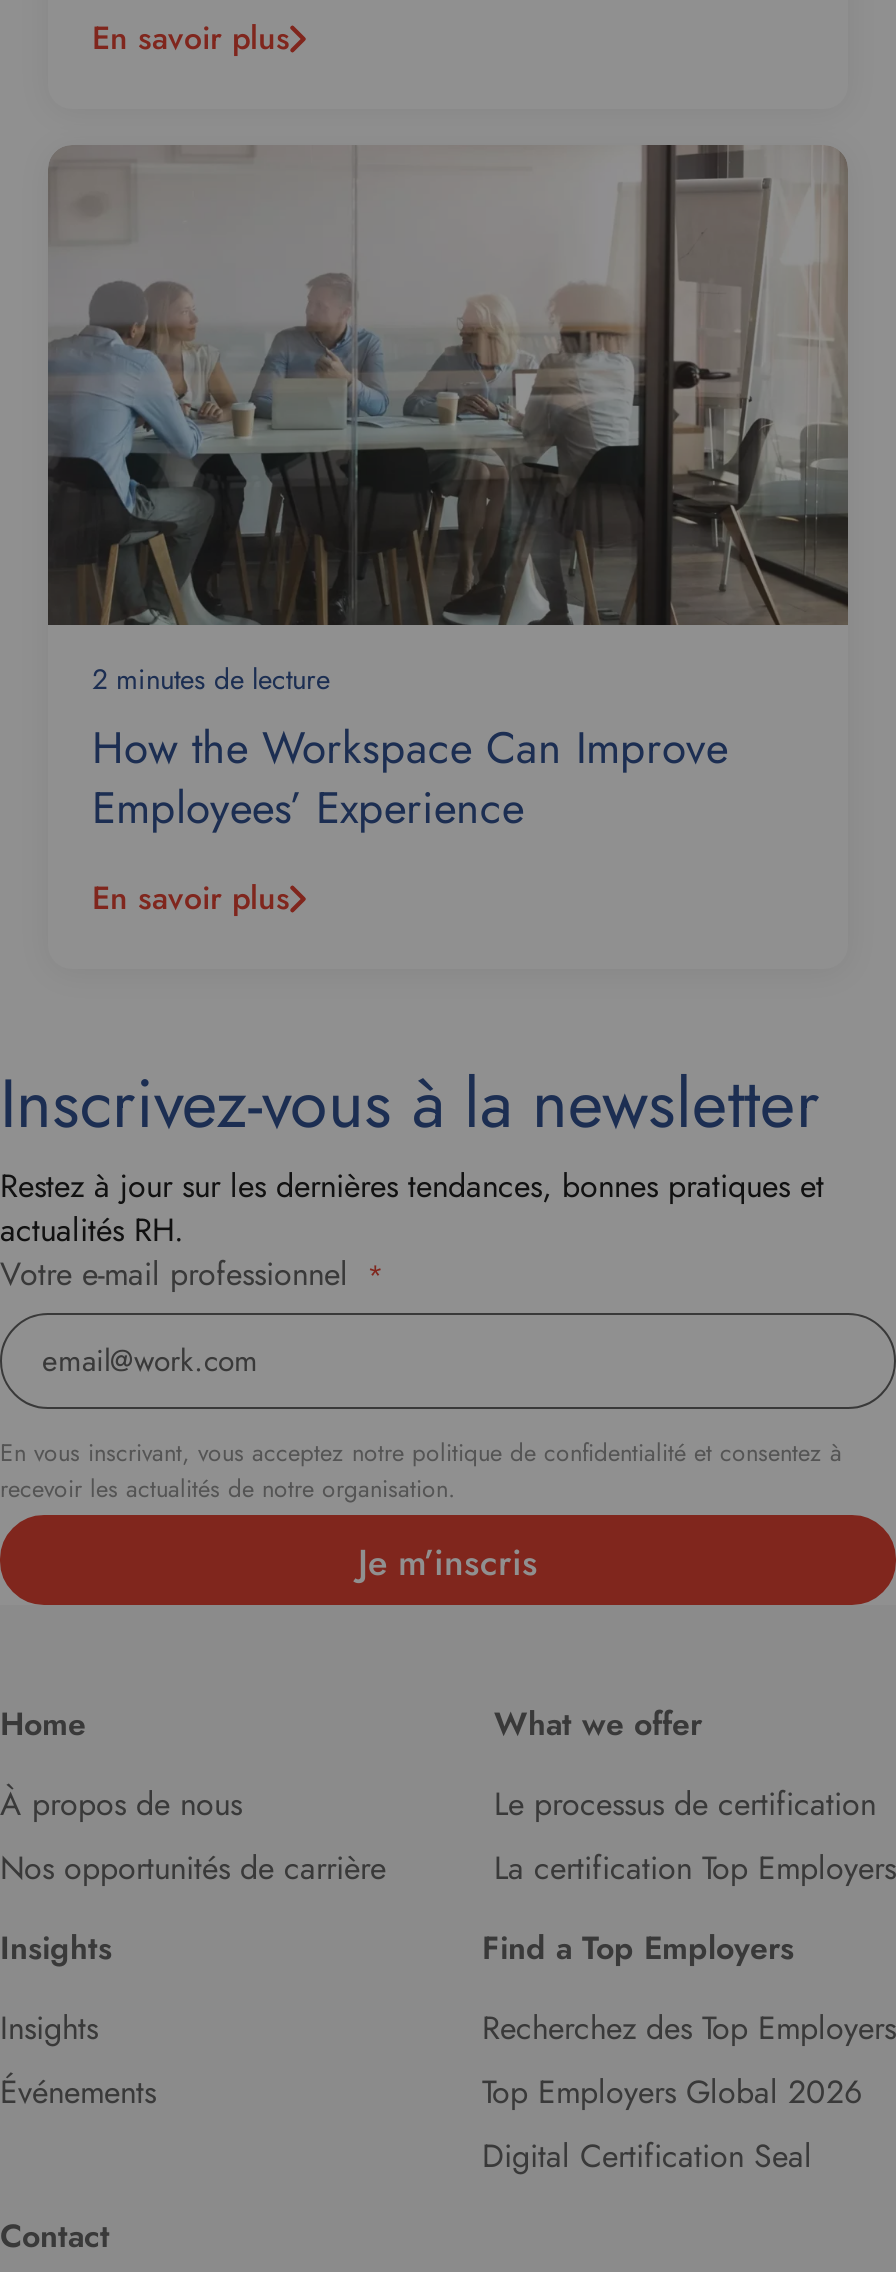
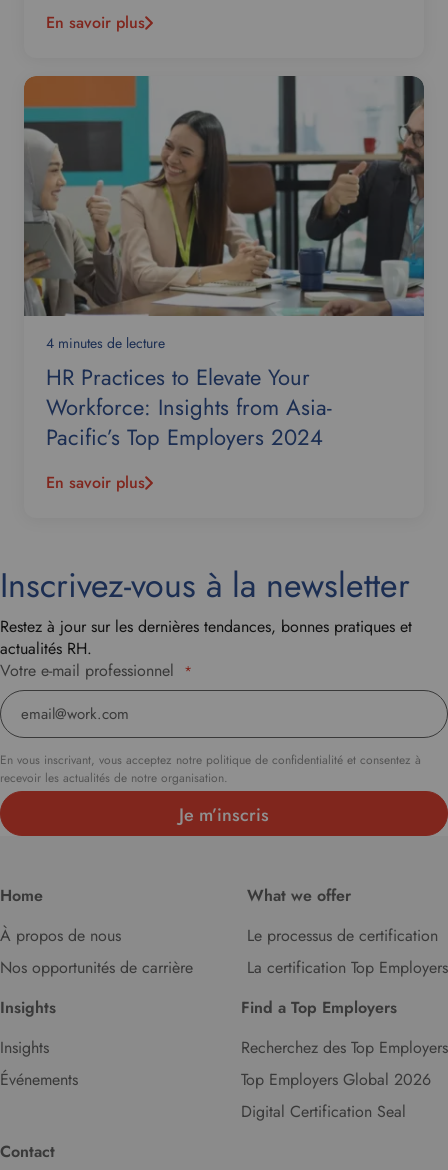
[48,143,850,839] [image] | 2 minutes de lecture | How the Workspace Can Improve | Employees’ Experience -> [23,75,425,453] [image] | 4 minutes de lecture | HR Practices to Elevate Your | Workforce: Insights from Asia- | Pacific’s Top Employers 2024

